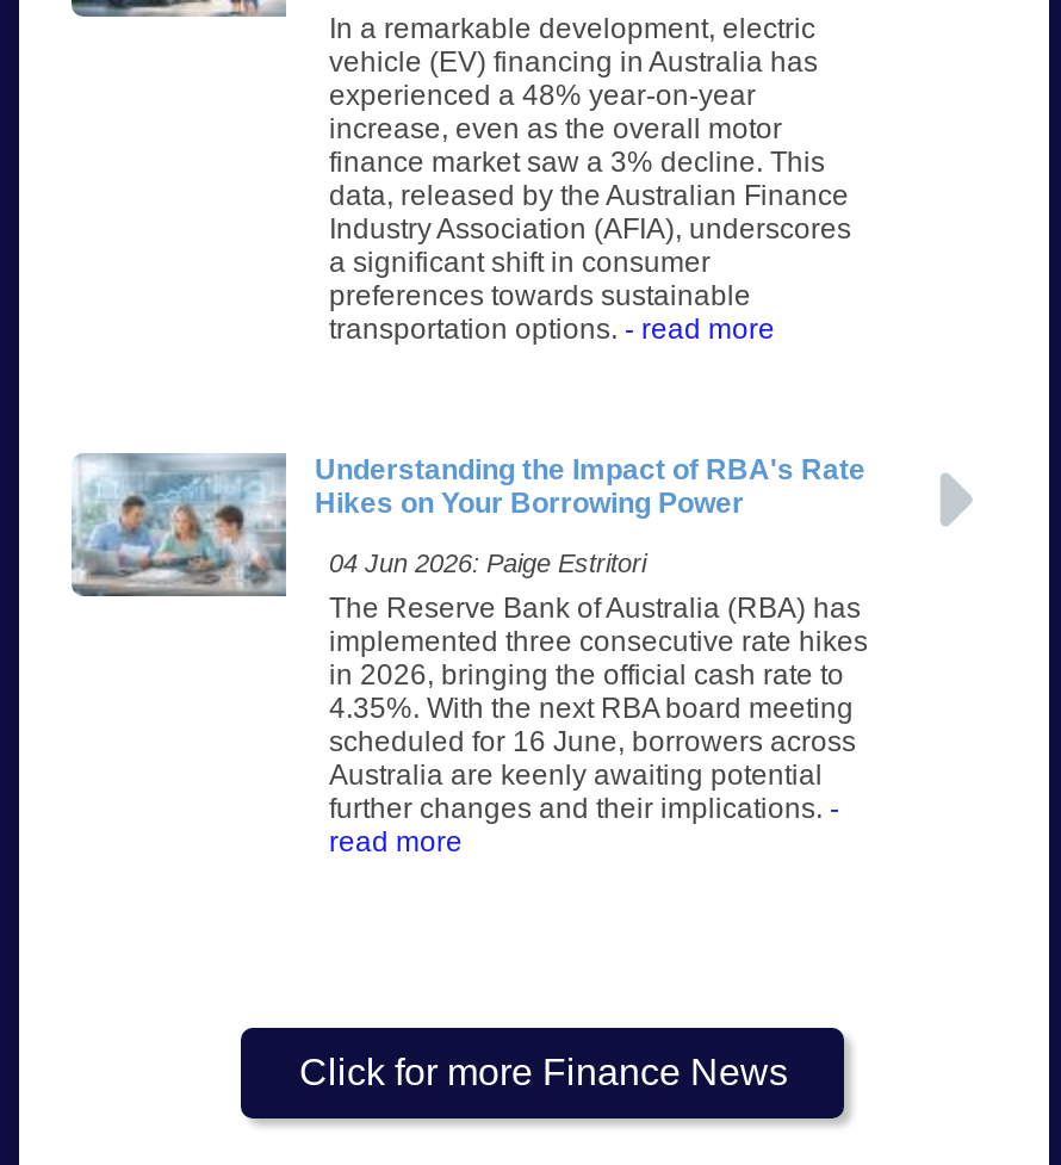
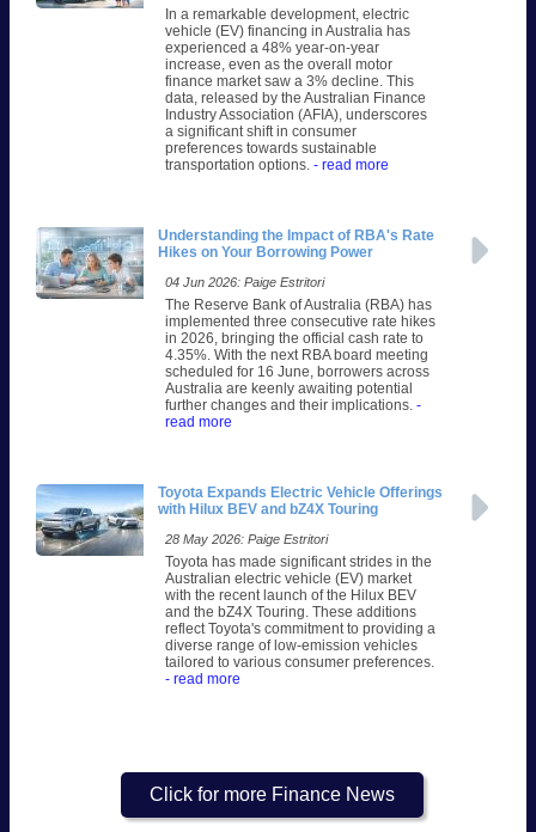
none -> [36,484,443,687] [image] | Toyota Expands Electric Vehicle Offerings | with Hilux BEV and bZ4X Touring | 28 May 2026: Paige Estritori | Toyota has made significant strides in the | Australian electric vehicle (EV) market | with the recent launch of the Hilux BEV | and the bZ4X Touring. These additions | reflect Toyota's commitment to providing a | diverse range of low-emission vehicles | tailored to various consumer preferences. | - read more

